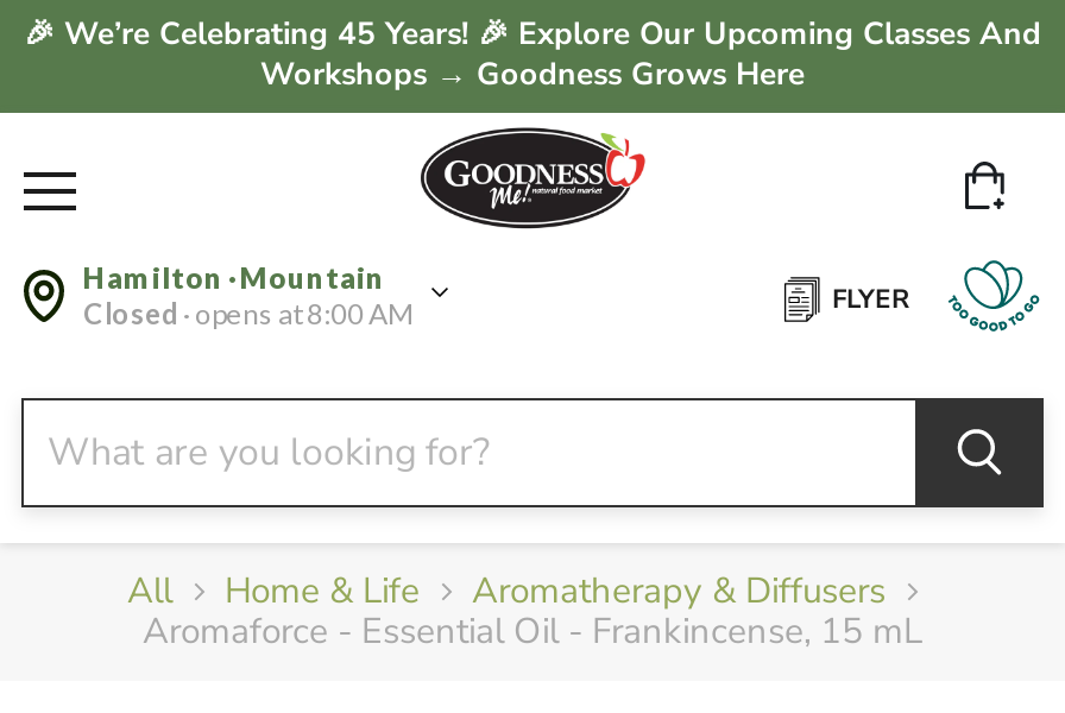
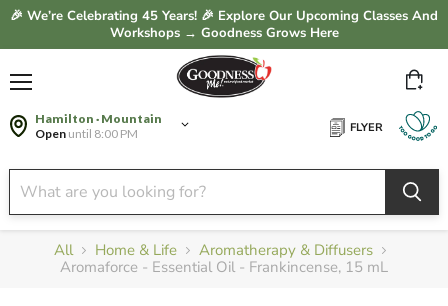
[83,296,414,332] Closed · opens at 8:00 AM -> [35,126,138,141] Open until 8:00 PM

